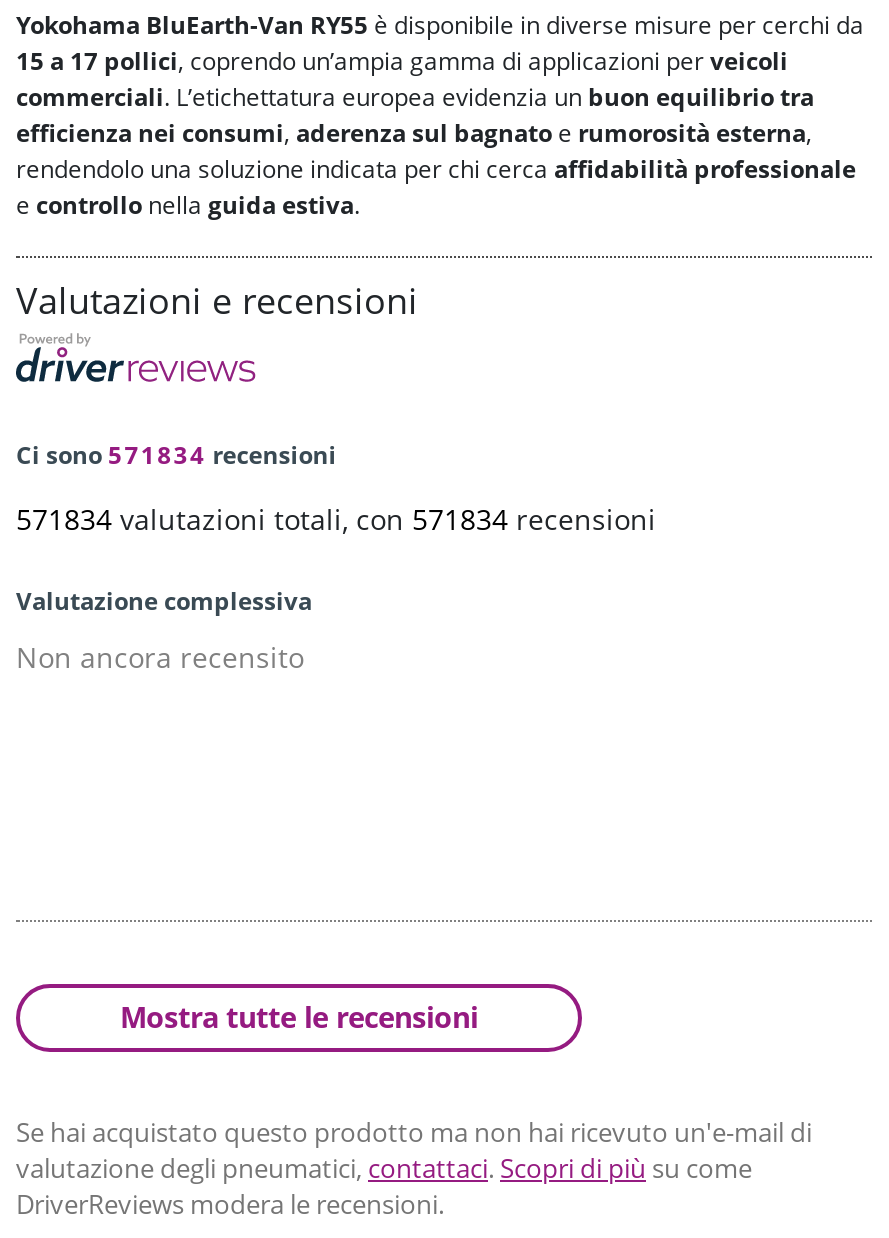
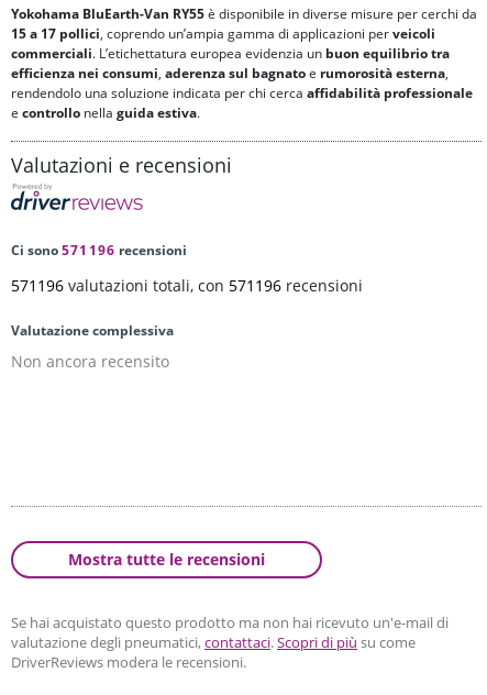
[16,439,336,473] Ci sono 571834 recensioni -> [11,241,187,260] Ci sono 571196 recensioni
[16,501,656,539] 571834 valutazioni totali, con 571834 recensioni -> [11,275,363,296] 571196 valutazioni totali, con 571196 recensioni

